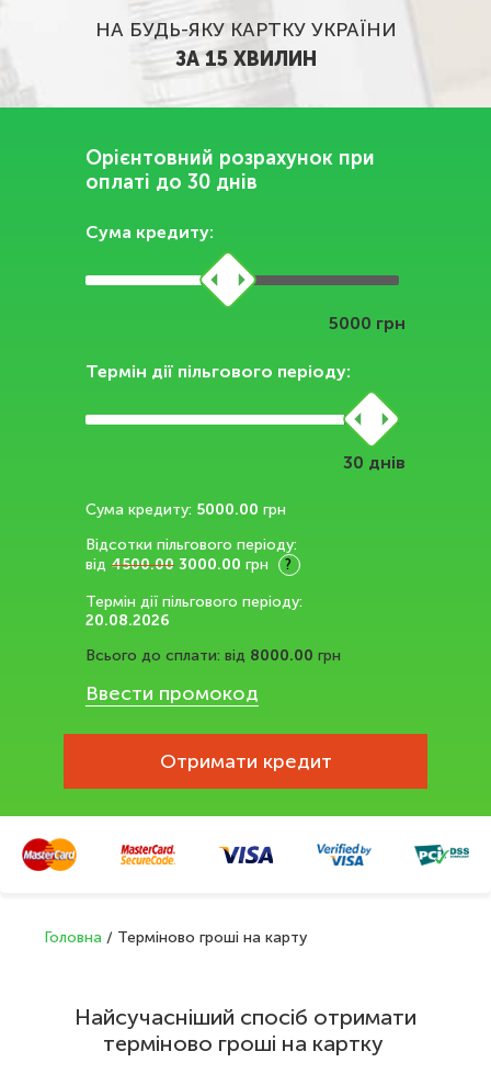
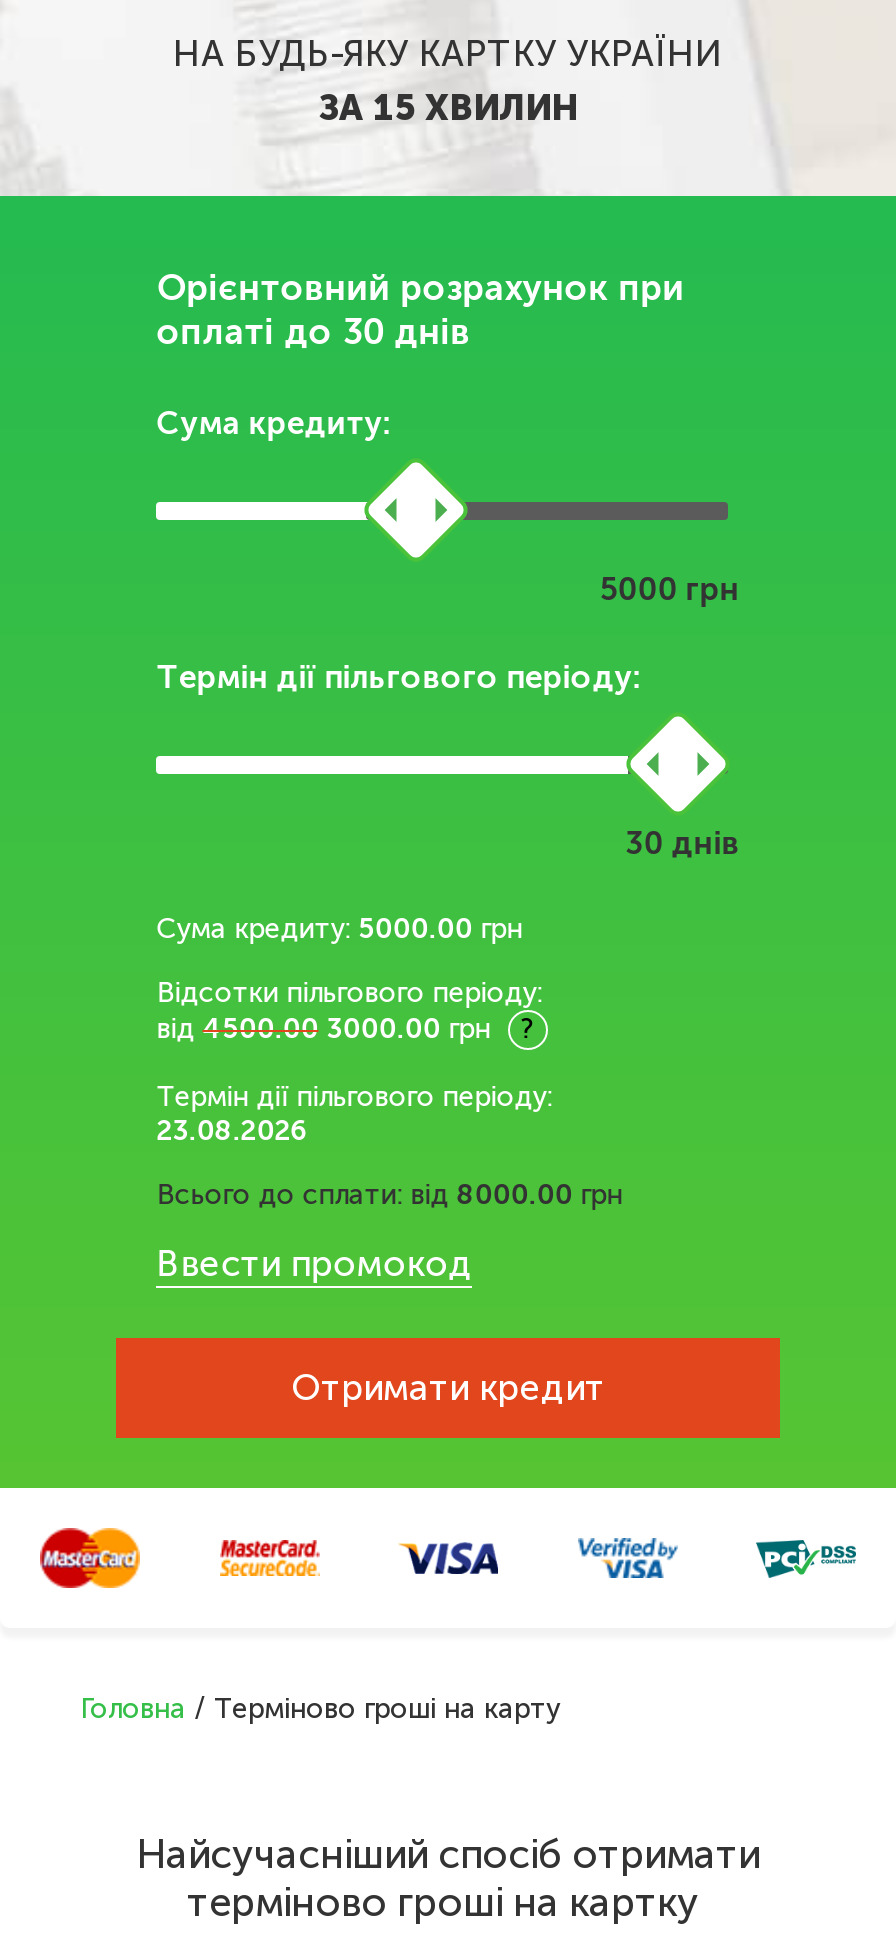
[86,611,170,630] 20.08.2026 -> [156,1114,308,1148] 23.08.2026

